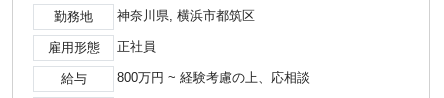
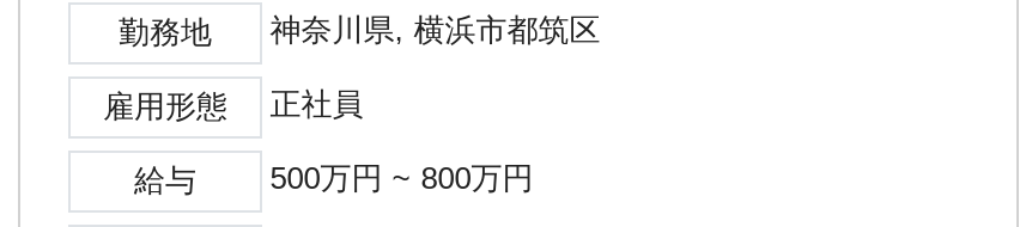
[117,70,310,85] 800万円 ~ 経験考慮の上、応相談 -> [270,161,533,197] 500万円 ~ 800万円

